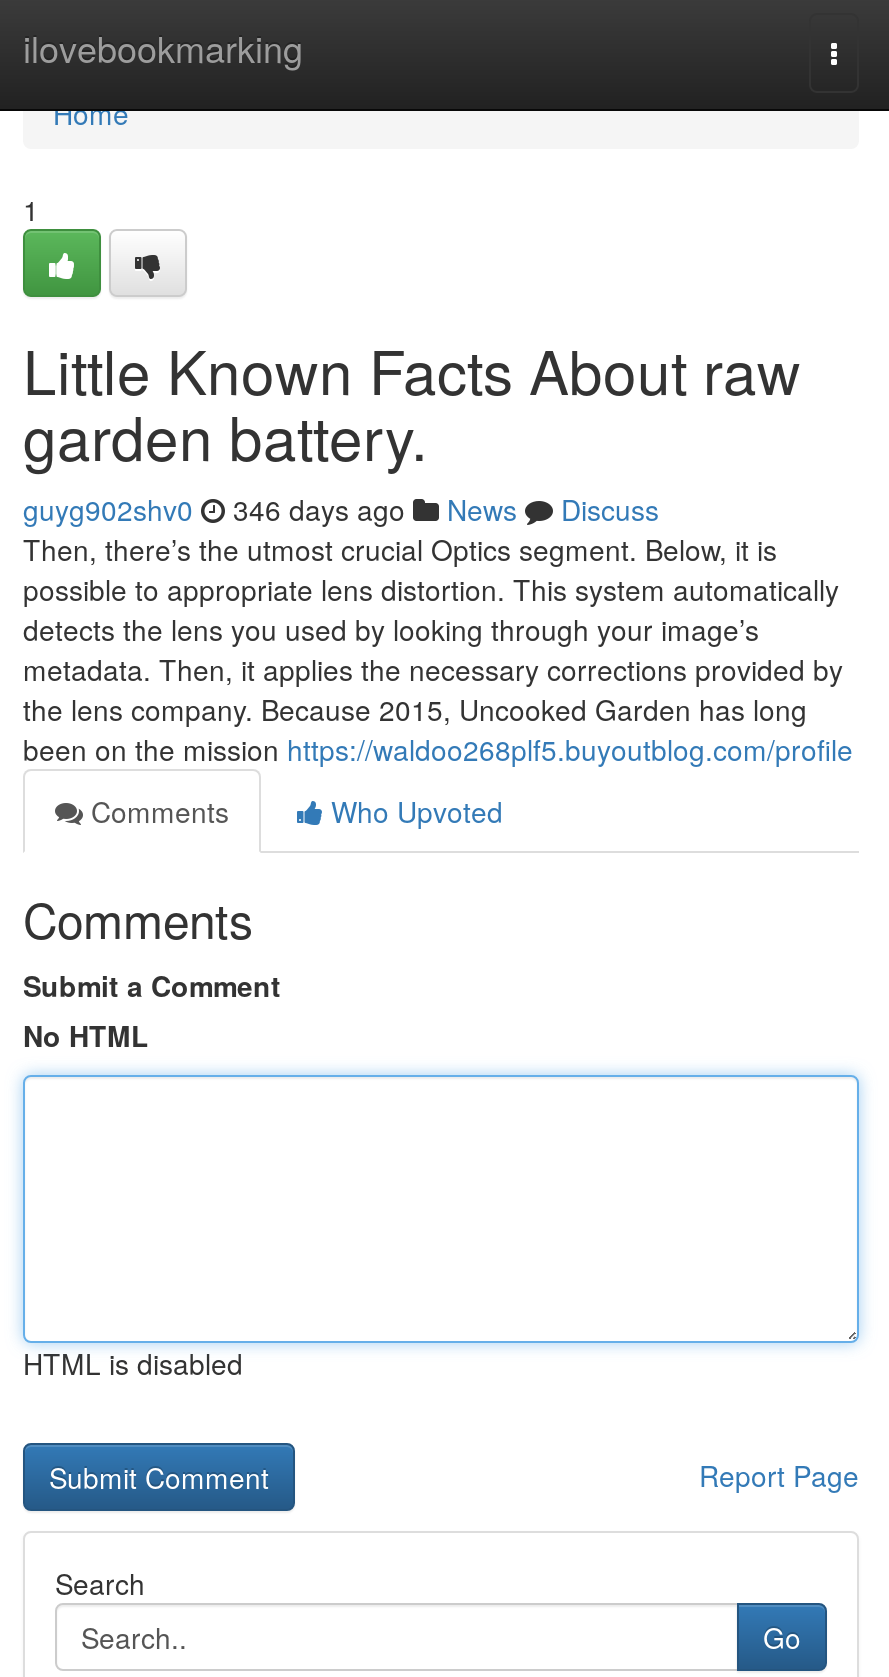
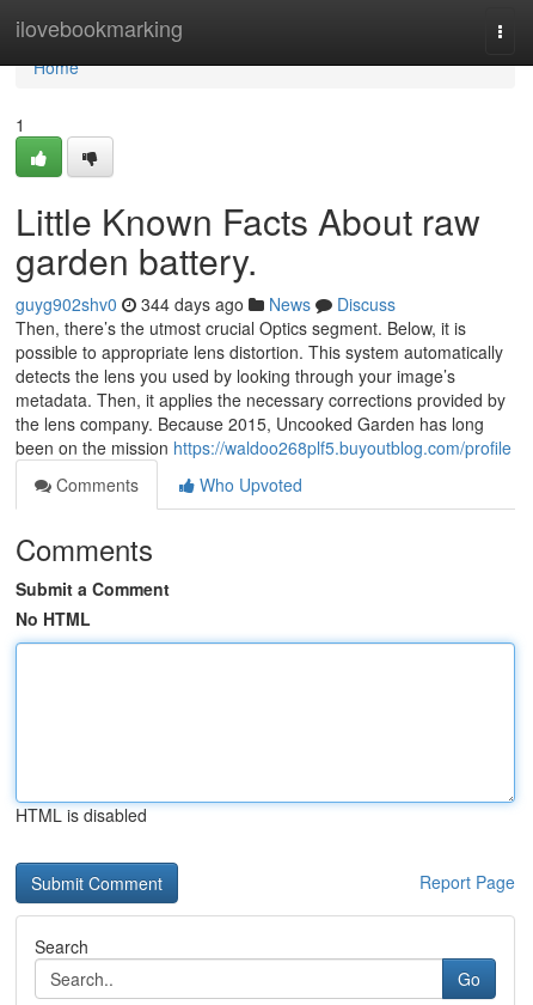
[23,489,659,529] guyg902shv0 346 days ago News Discuss -> [16,292,396,316] guyg902shv0 344 days ago News Discuss

